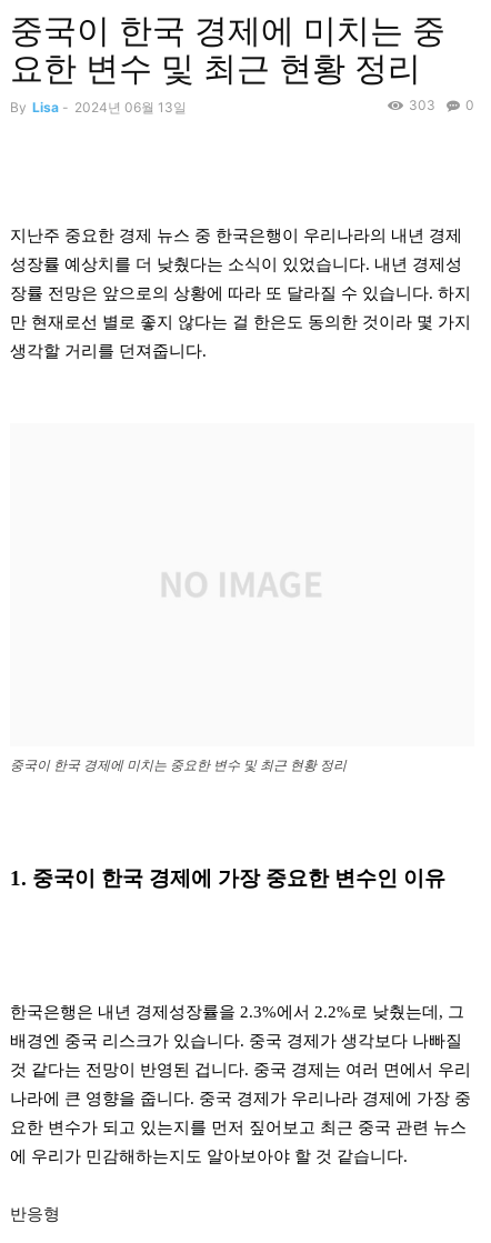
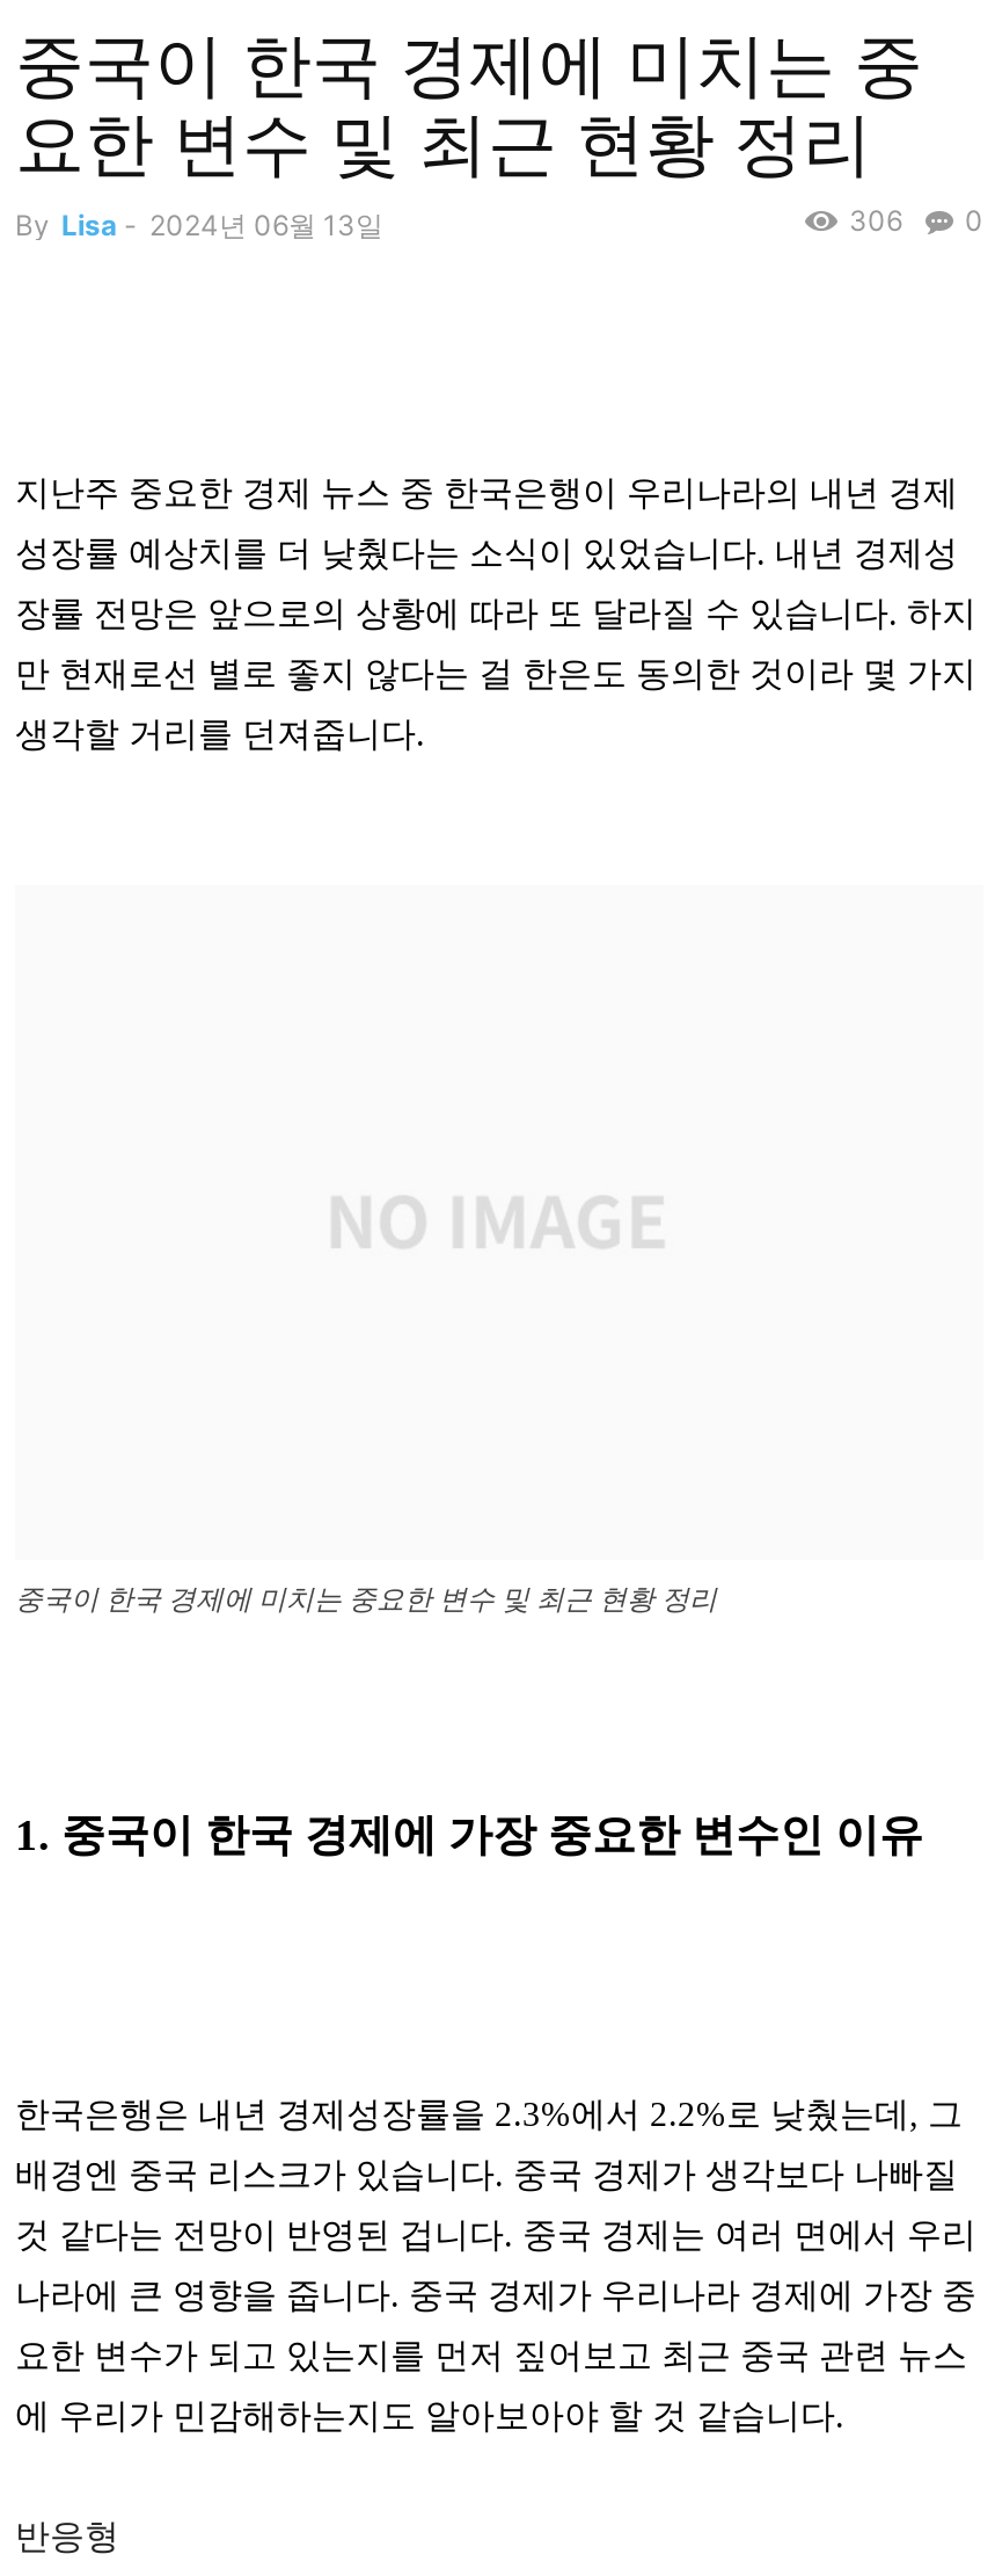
[409,97,474,113] 303 0 -> [849,203,983,238] 306 0

